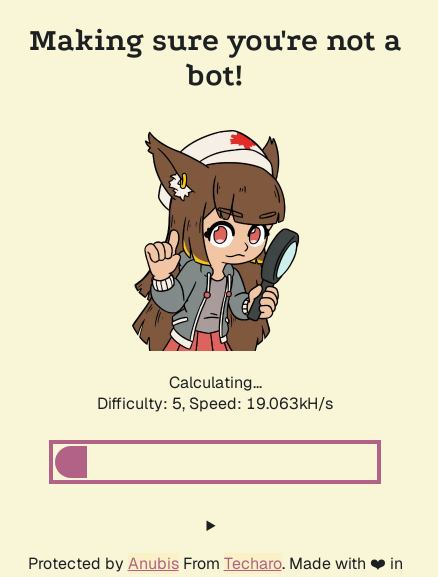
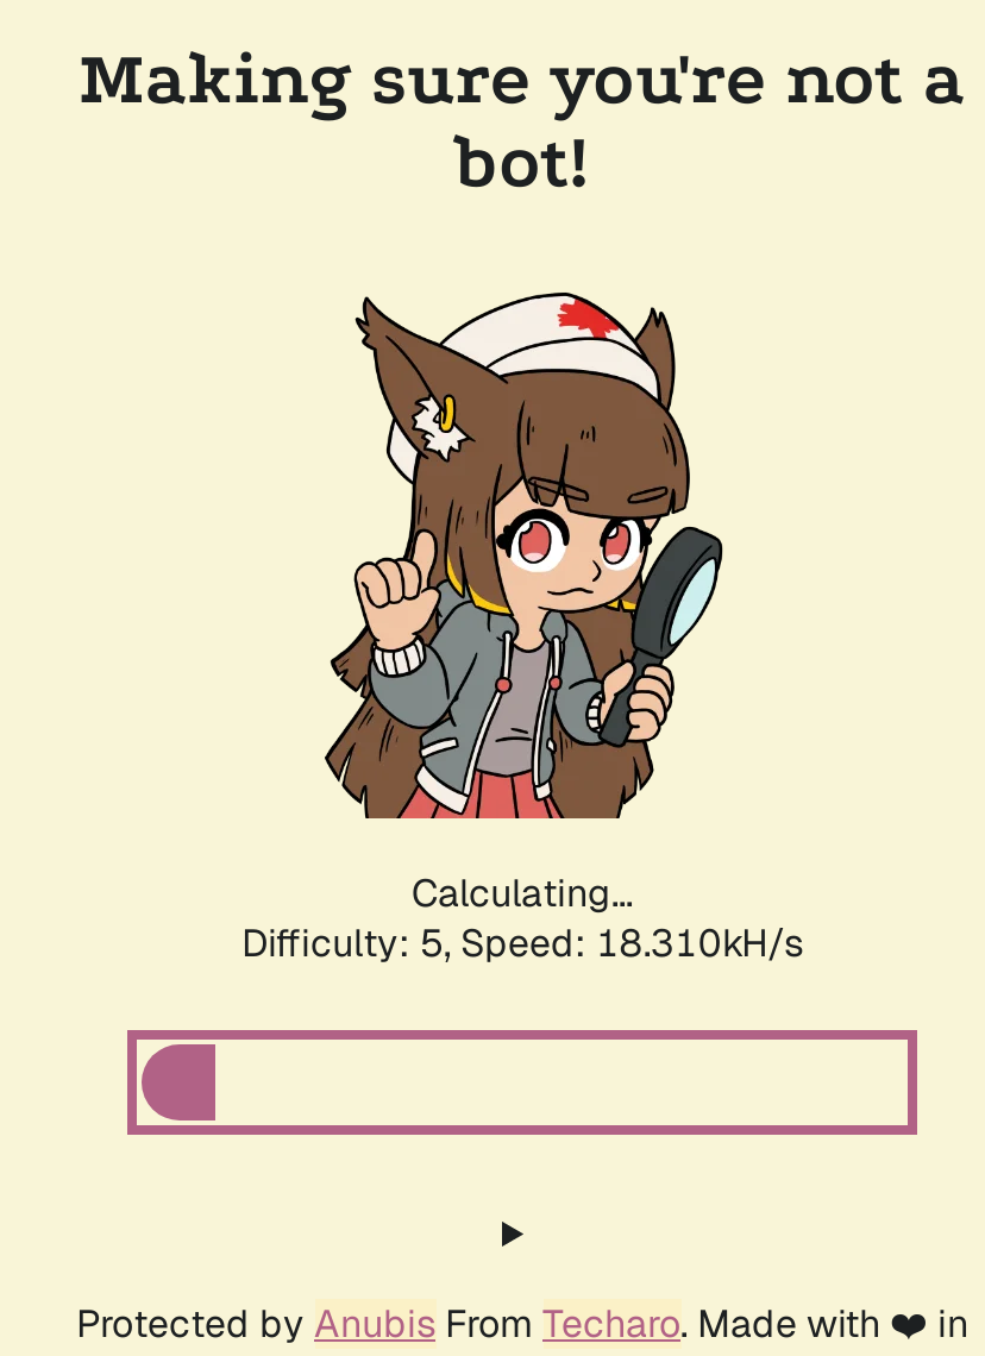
[97,393,333,414] Difficulty: 5, Speed: 19.063kH/s -> [241,918,803,968] Difficulty: 5, Speed: 18.310kH/s

